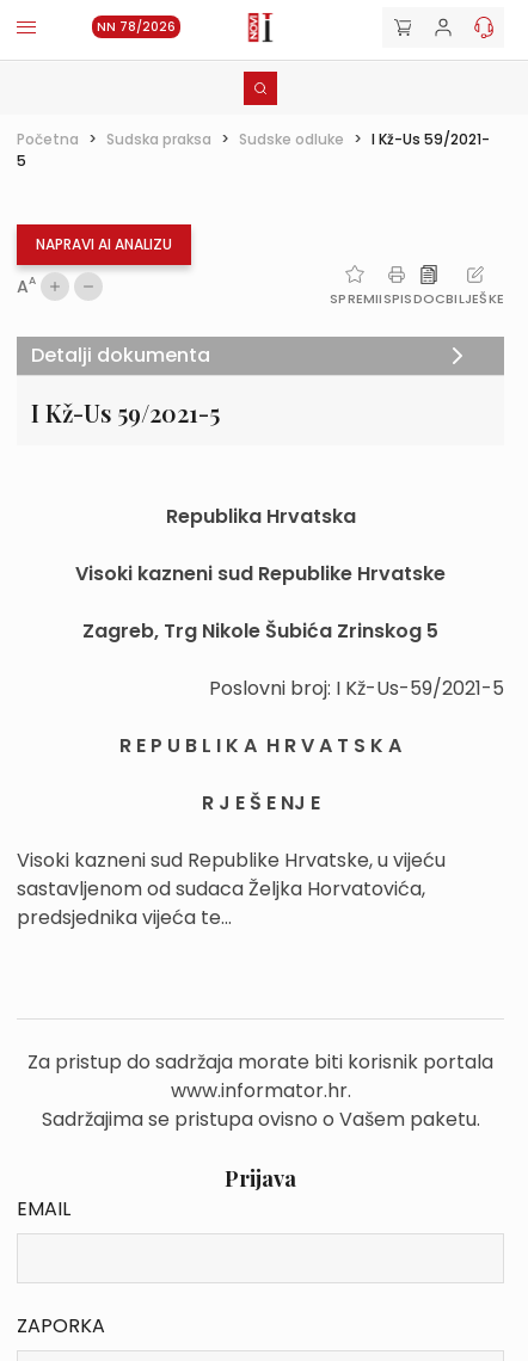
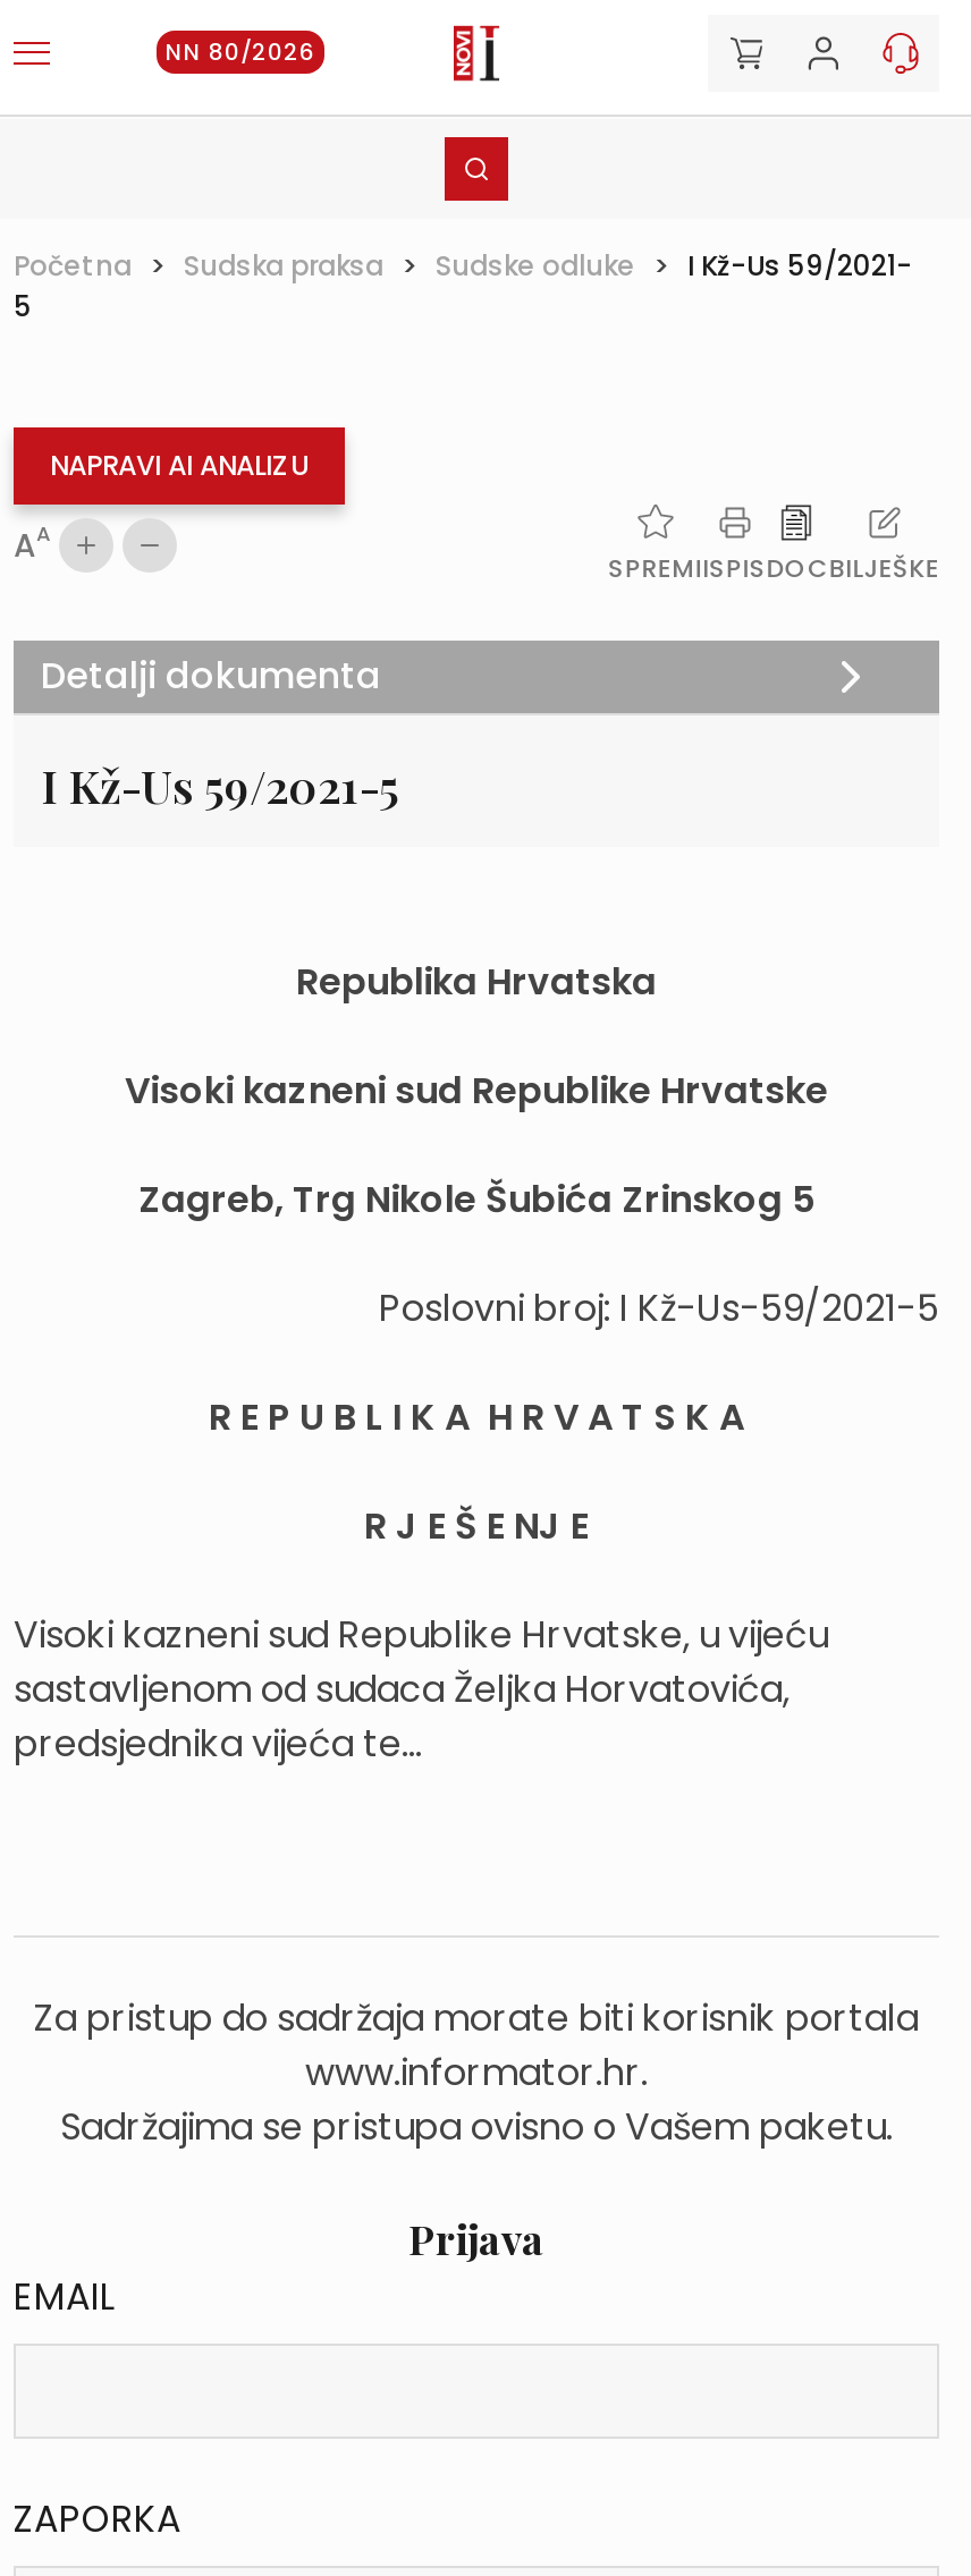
[97,18,176,36] NN 78/2026 -> [166,35,315,69] NN 80/2026

